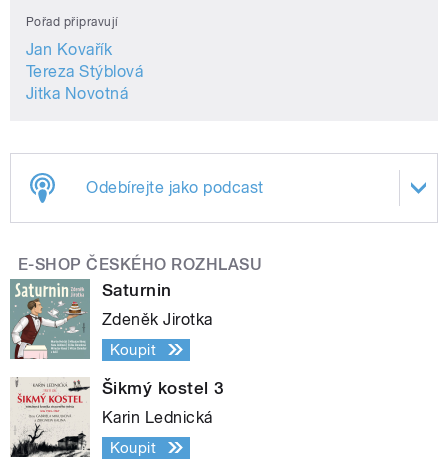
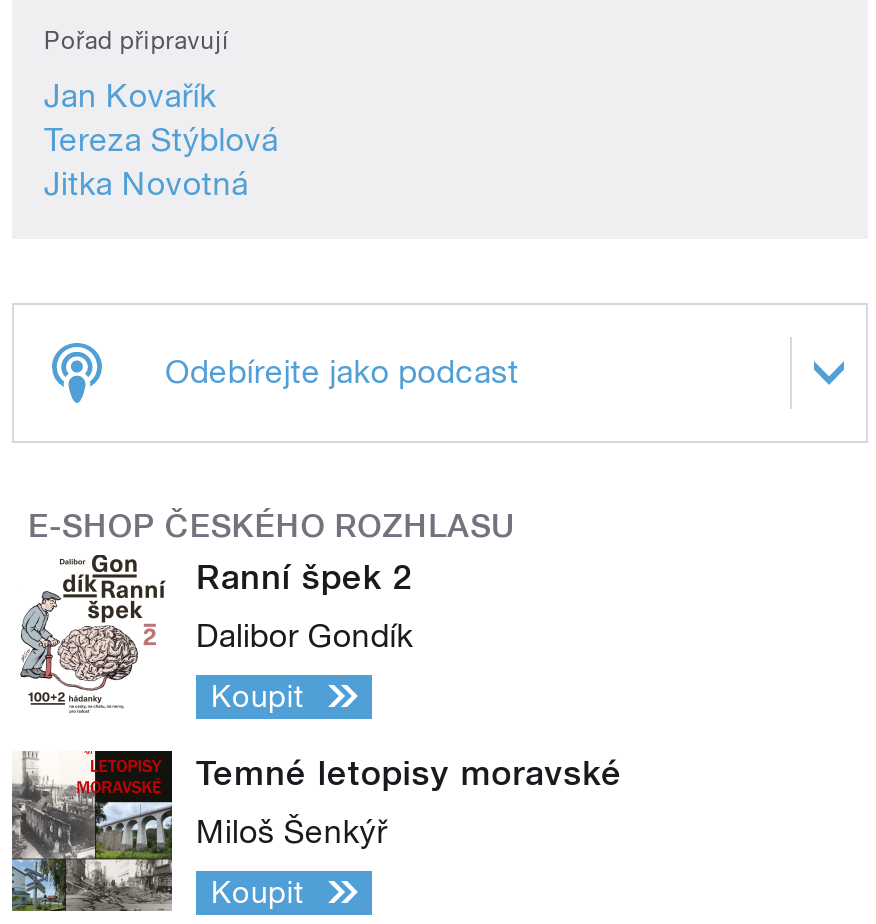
[9,278,172,360] [image] | Saturnin -> [12,553,414,715] [image] | Ranní špek 2
[102,310,213,329] Zdeněk Jirotka -> [196,617,413,655] Dalibor Gondík
[10,377,225,458] [image] | Šikmý kostel 3 -> [10,749,622,913] [image] | Temné letopisy moravské
[102,408,213,427] Karin Lednická -> [196,813,388,851] Miloš Šenkýř

